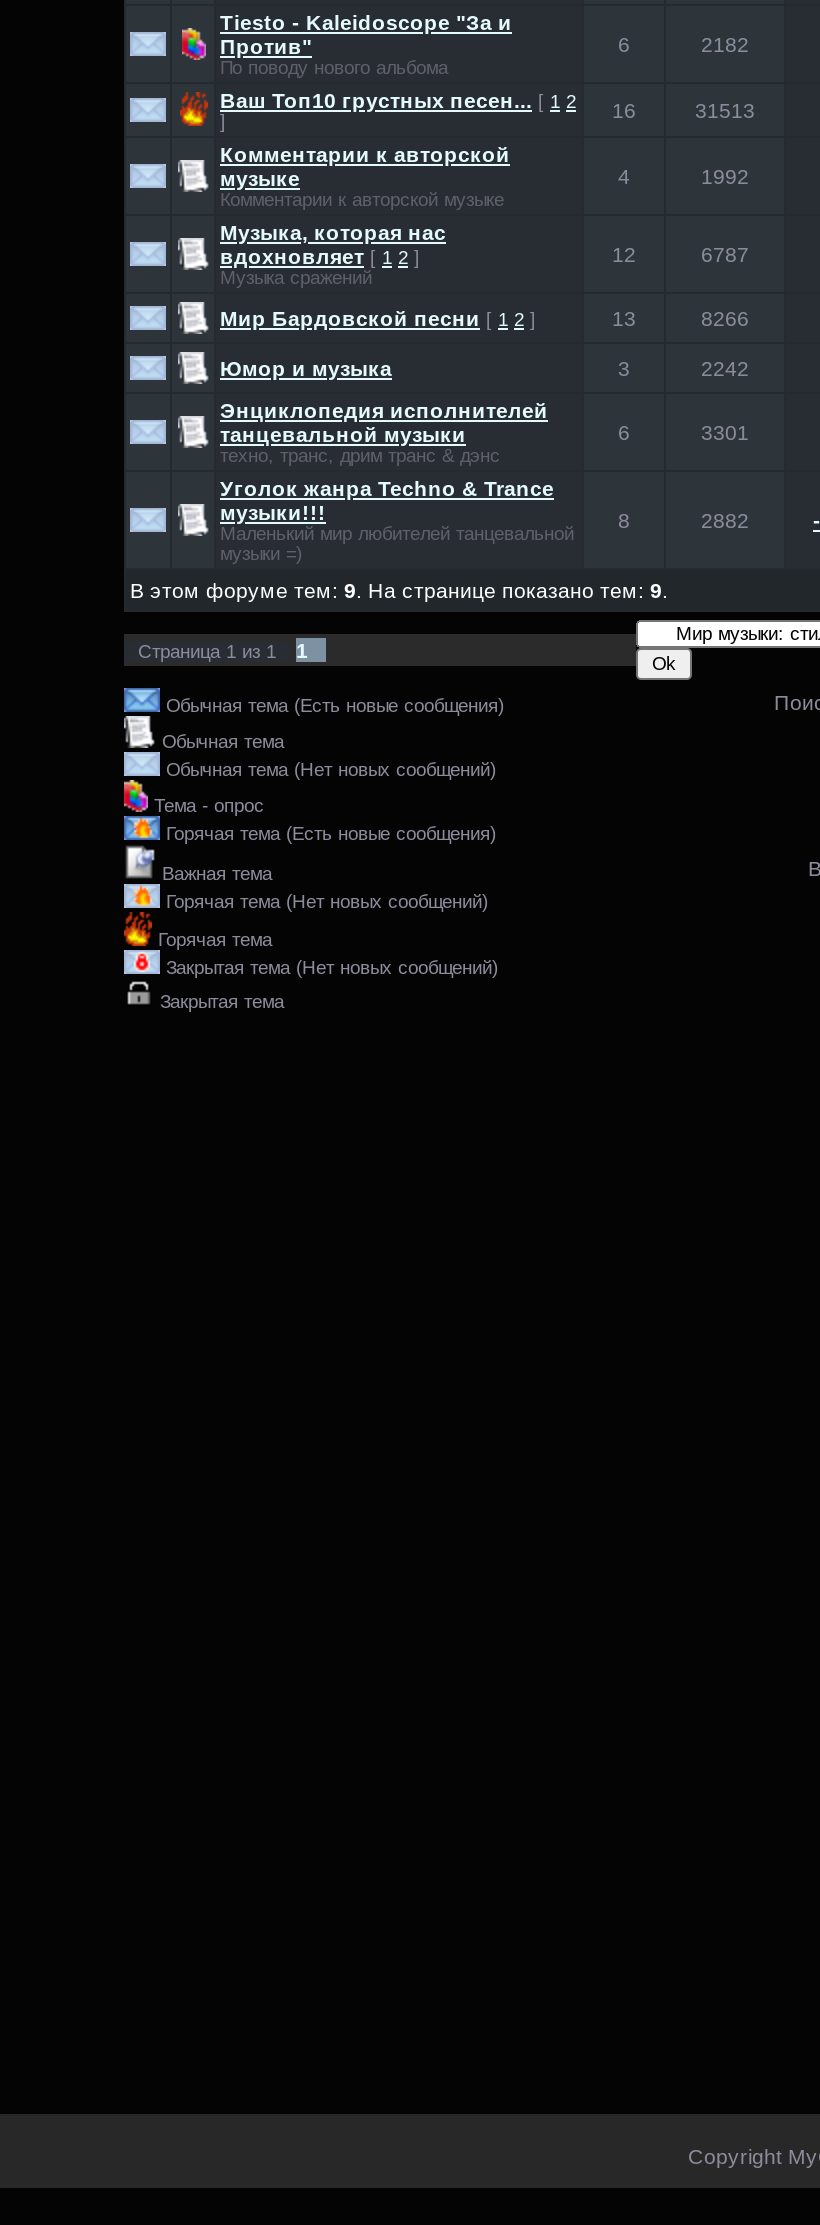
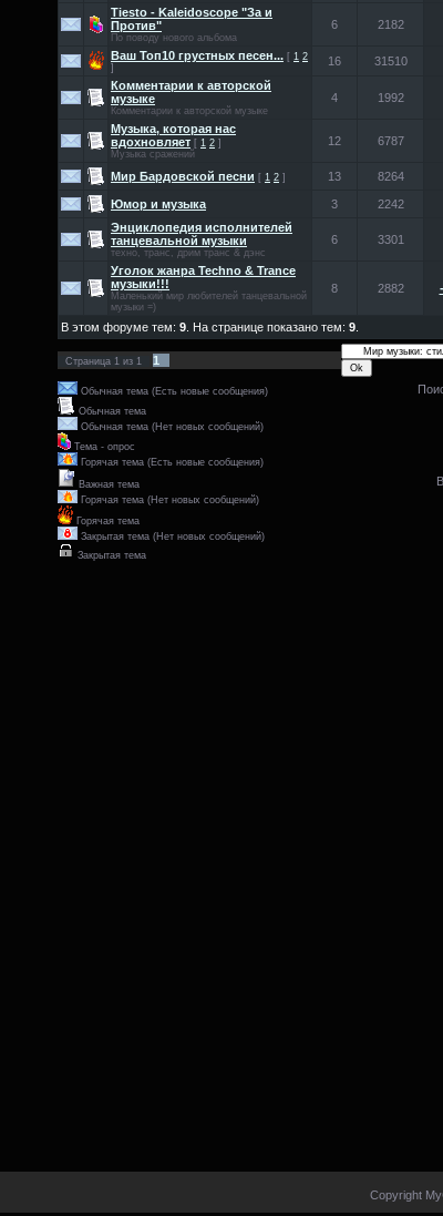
[695,98,755,122] 31513 -> [374,54,407,68] 31510
[701,306,749,330] 8266 -> [377,169,404,183] 8264

